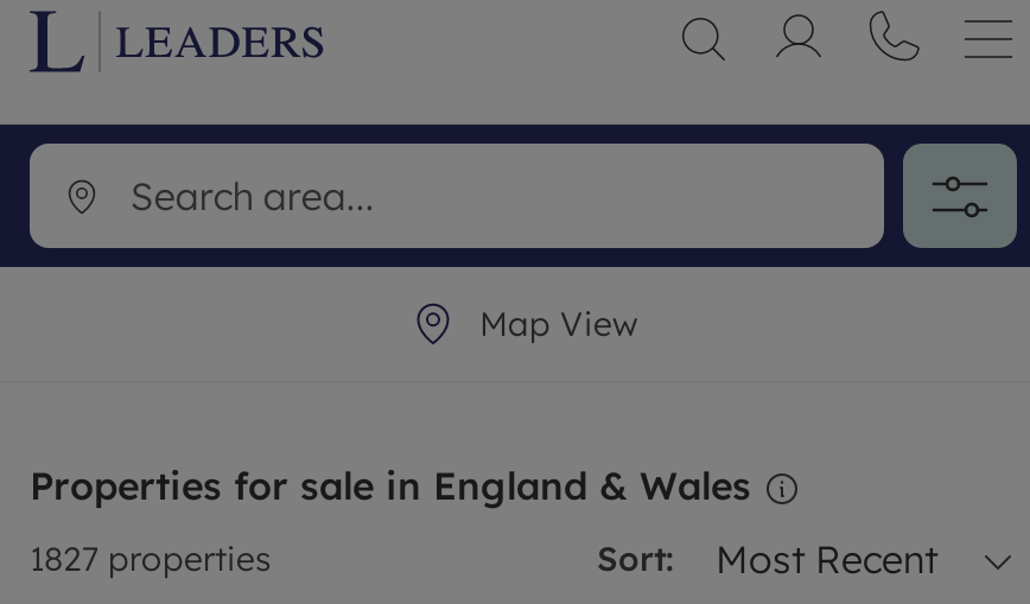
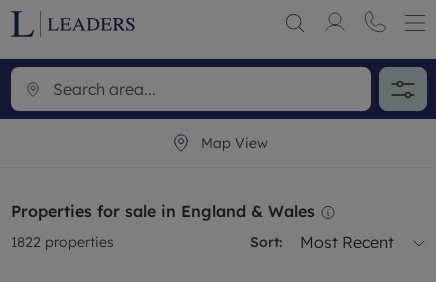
[30,538,272,580] 1827 properties -> [11,233,114,251] 1822 properties

